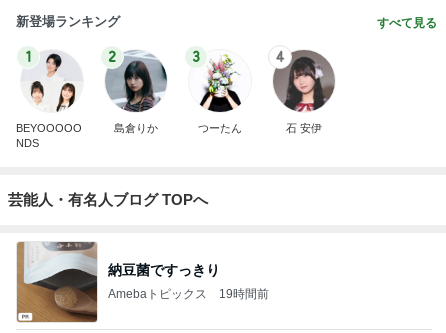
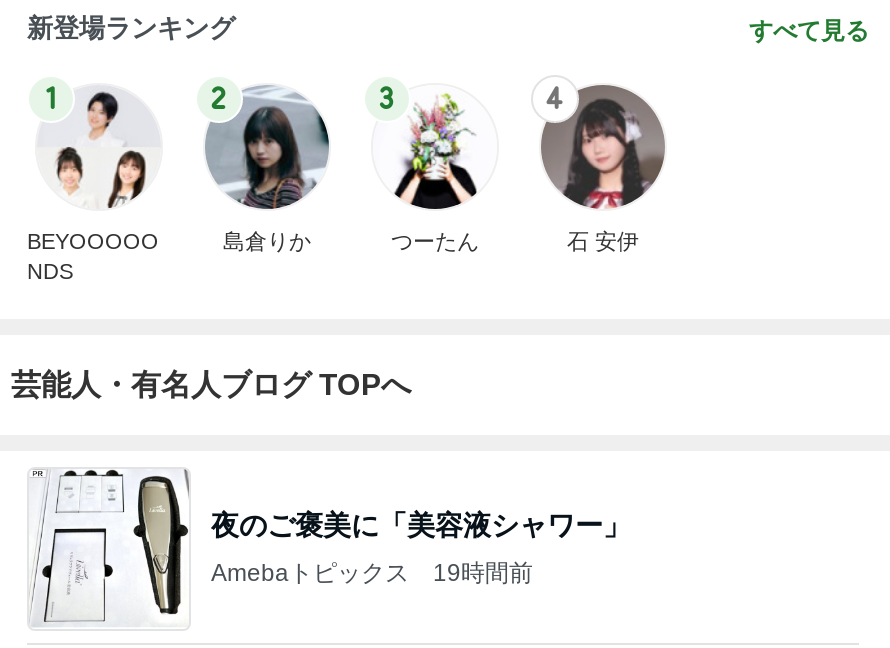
[16,241,220,323] [image] | 納豆菌ですっきり -> [29,469,631,629] [image] | 夜のご褒美に「美容液シャワー」

